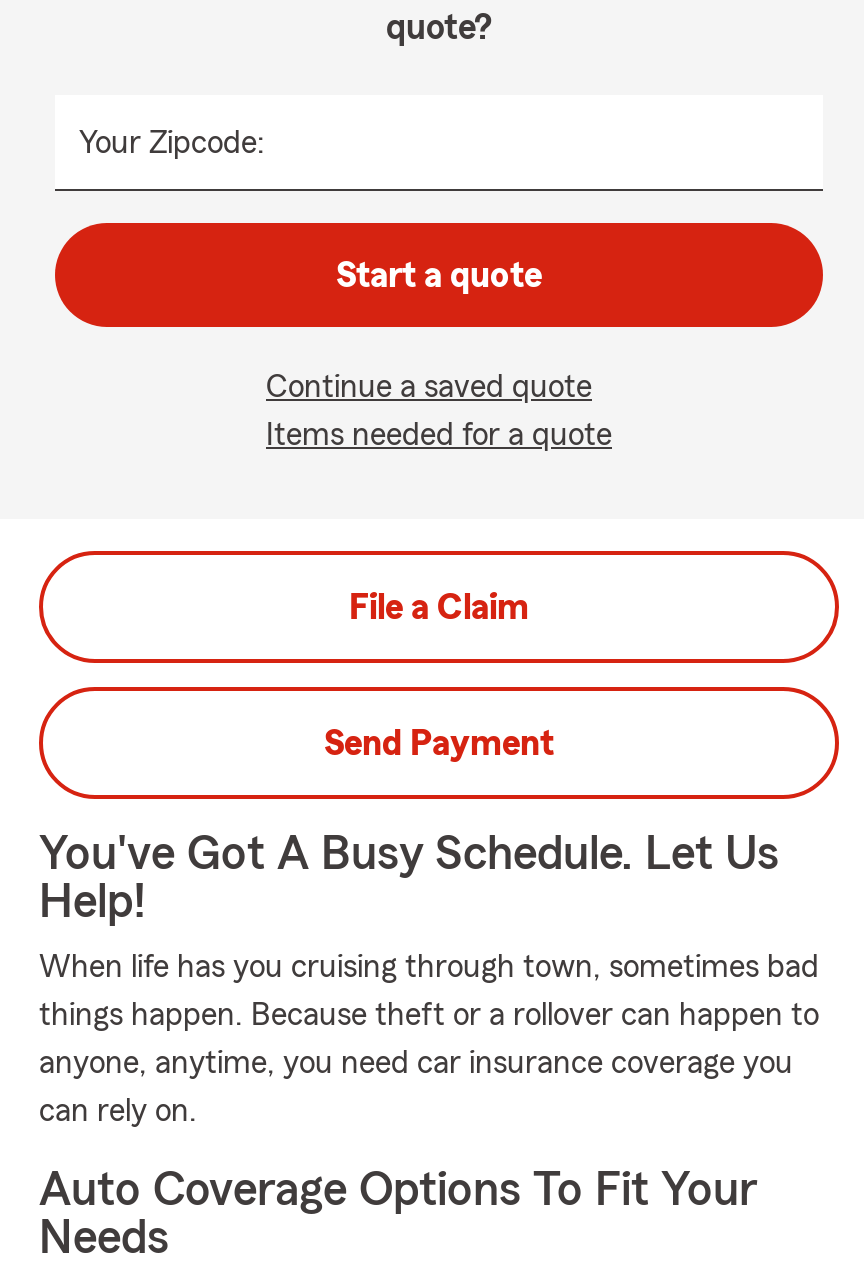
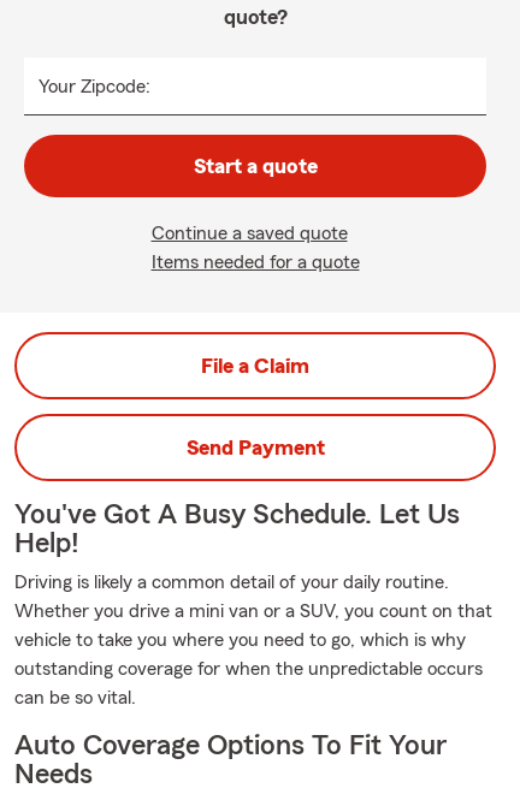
[39,951,819,1127] When life has you cruising through town, sometimes bad | things happen. Because theft or a rollover can happen to | anyone, anytime, you need car insurance coverage you | can rely on. -> [14,573,492,707] Driving is likely a common detail of your daily routine. | Whether you drive a mini van or a SUV, you count on that | vehicle to take you where you need to go, which is why | outstanding coverage for when the unpredictable occurs | can be so vital.

